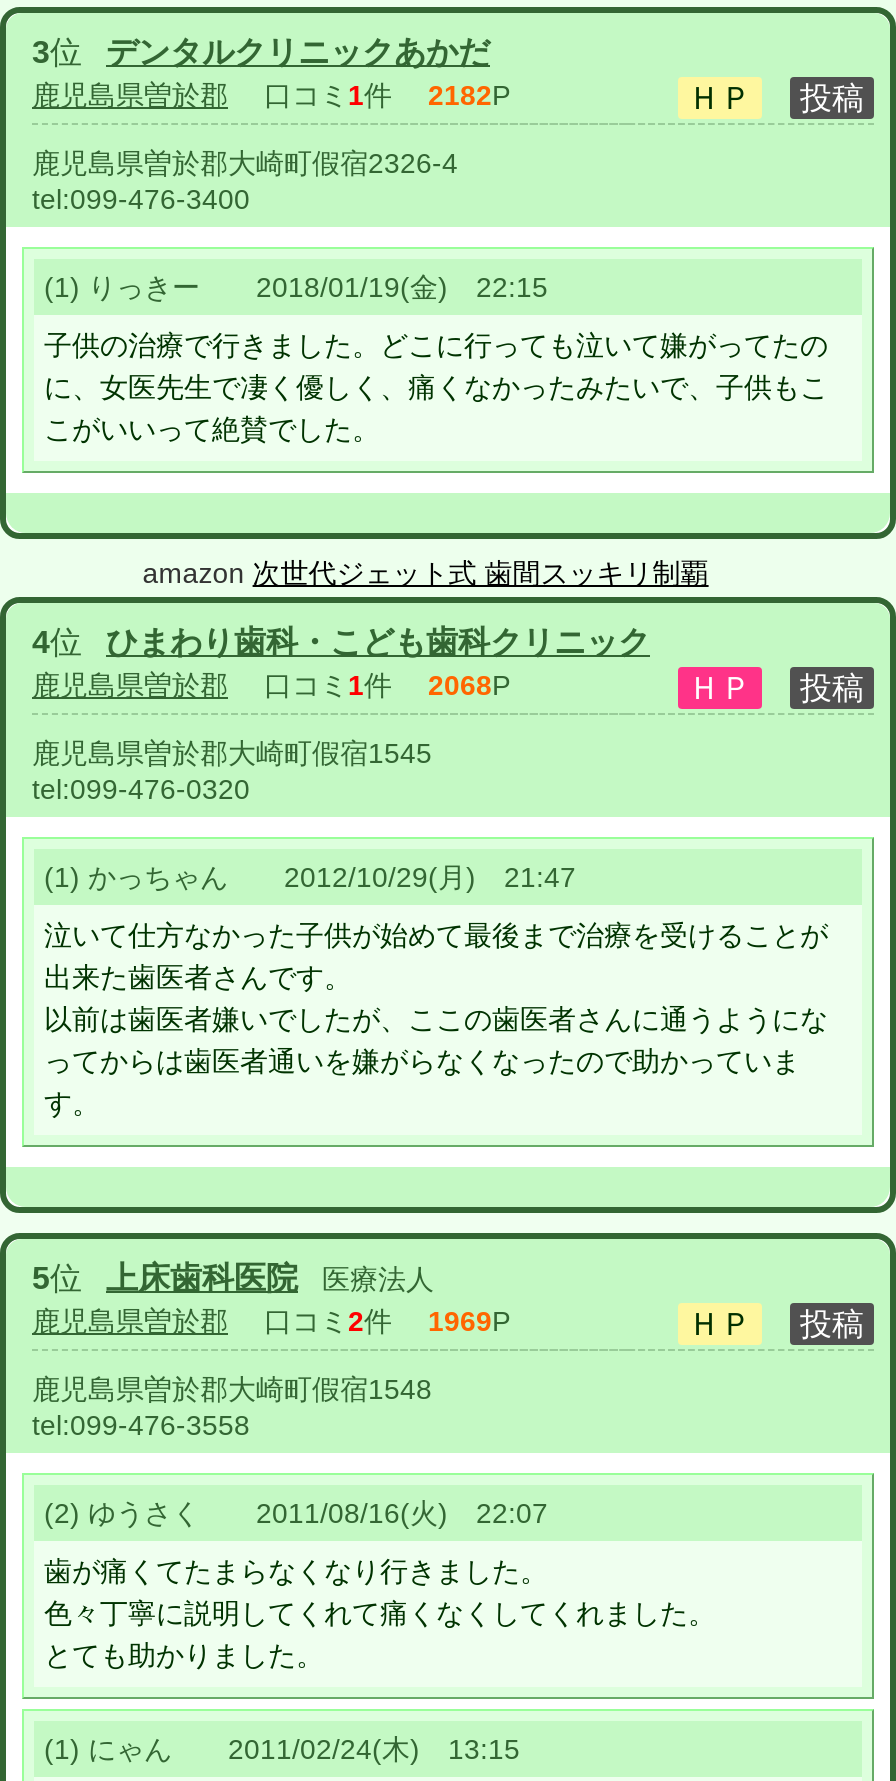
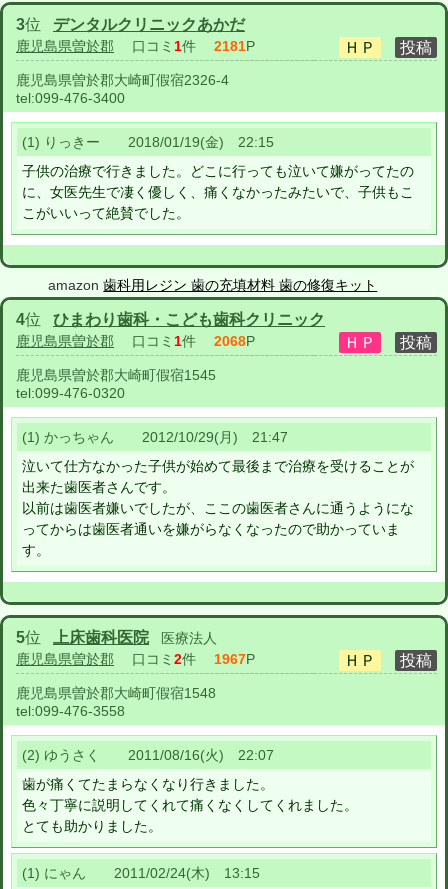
[32,80,510,112] 鹿児島県曽於郡口コミ1件2182P -> [16,38,255,54] 鹿児島県曽於郡口コミ1件2181P
[143,558,709,590] amazon次世代ジェット式 歯間スッキリ制覇 -> [48,277,377,293] amazon歯科用レジン 歯の充填材料 歯の修復キット
[32,1306,510,1338] 鹿児島県曽於郡口コミ2件1969P -> [16,651,255,667] 鹿児島県曽於郡口コミ2件1967P

